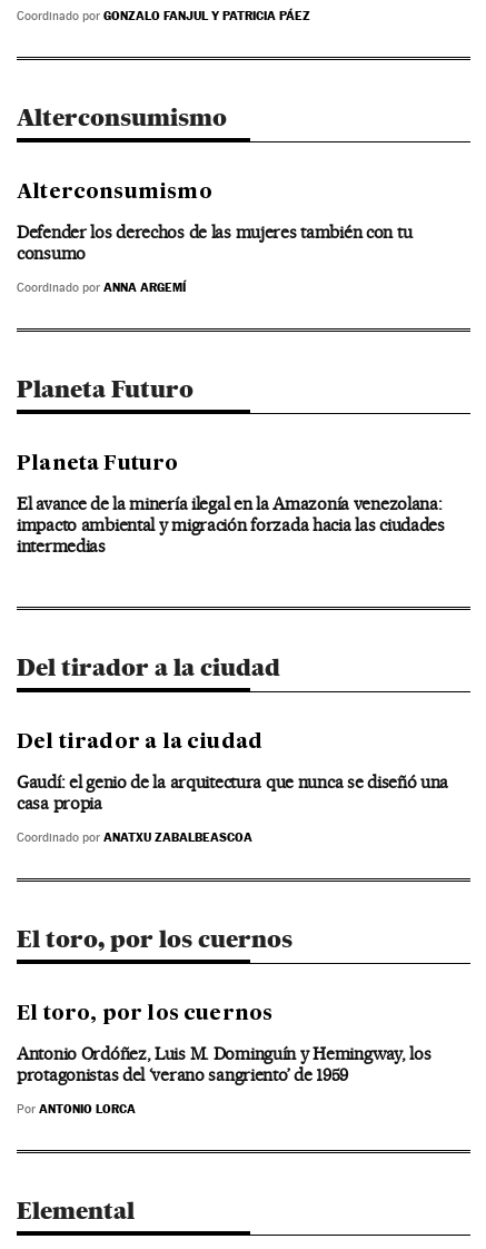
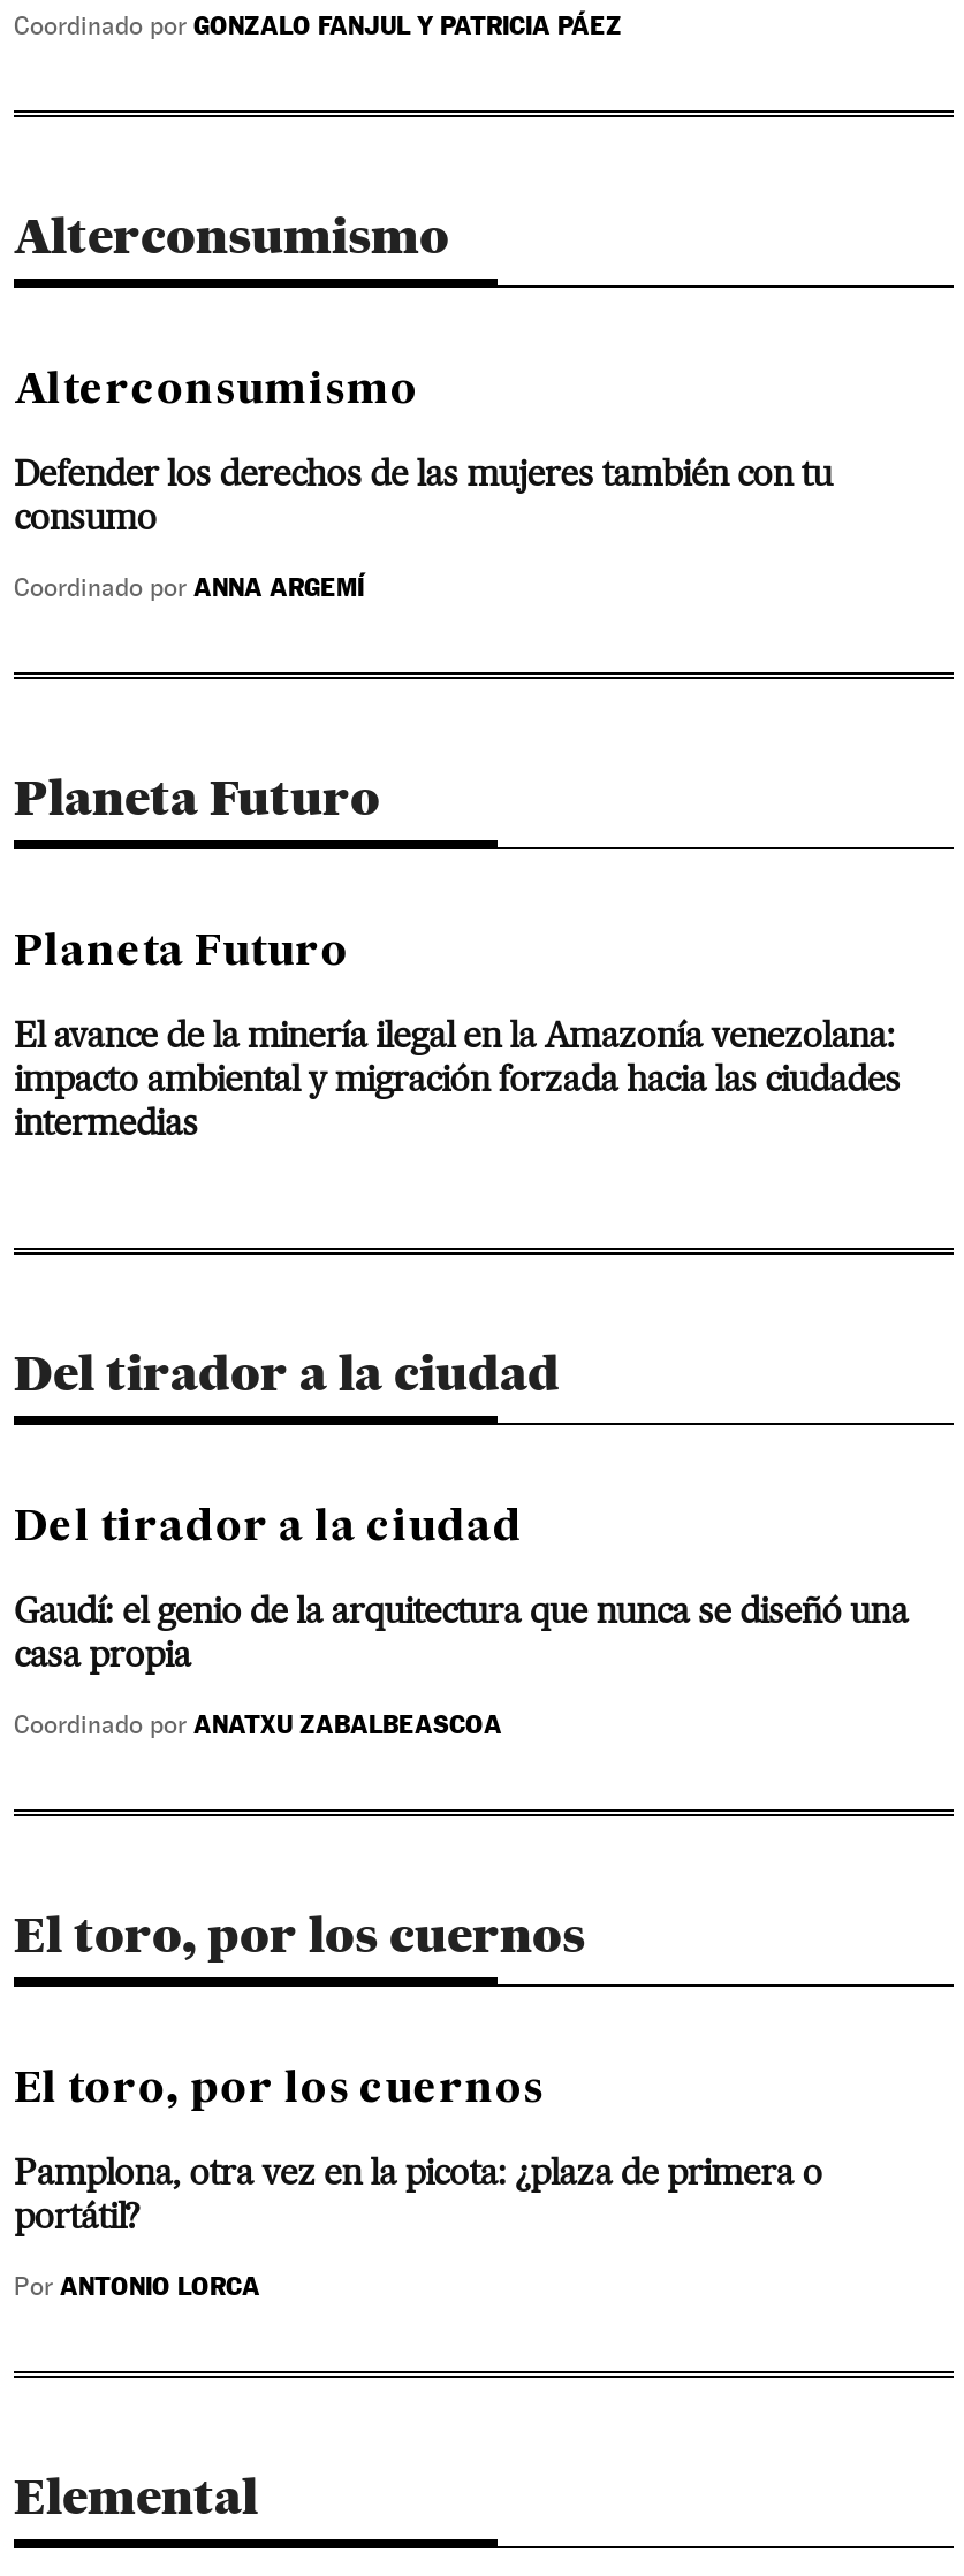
[17,1044,431,1086] Antonio Ordóñez, Luis M. Dominguín y Hemingway, los | protagonistas del ‘verano sangriento’ de 1959 -> [14,2151,822,2239] Pamplona, otra vez en la picota: ¿plaza de primera o | portátil?

